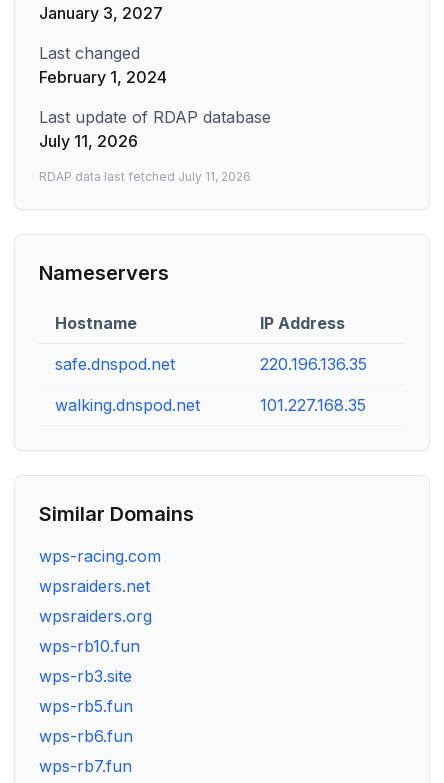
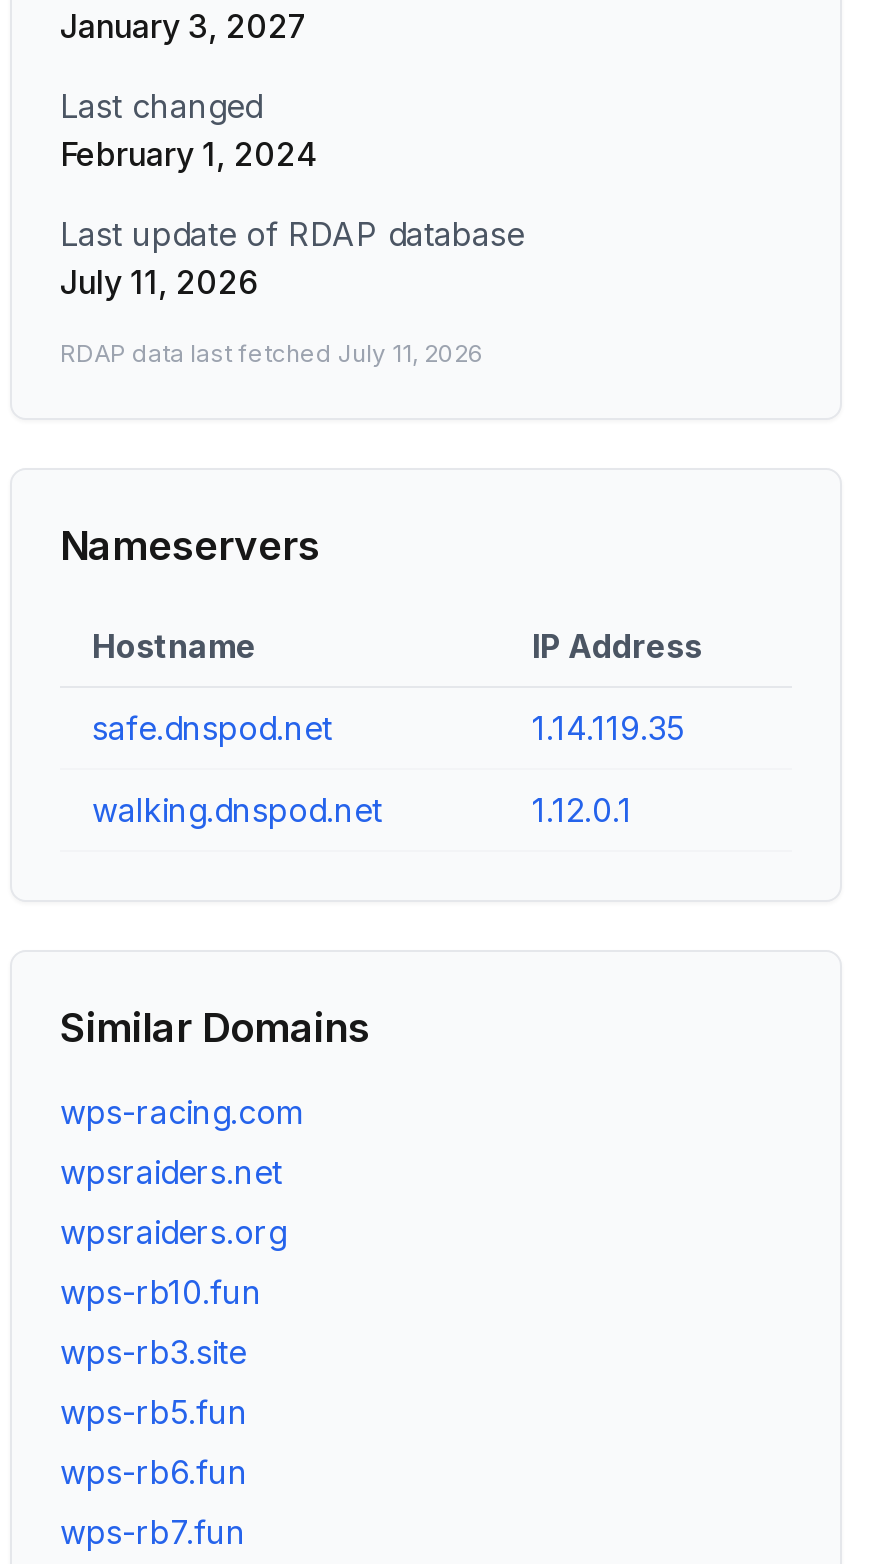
[260,354,367,374] 220.196.136.35 -> [532,708,684,748] 1.14.119.35
[260,395,366,415] 101.227.168.35 -> [532,790,632,830] 1.12.0.1

